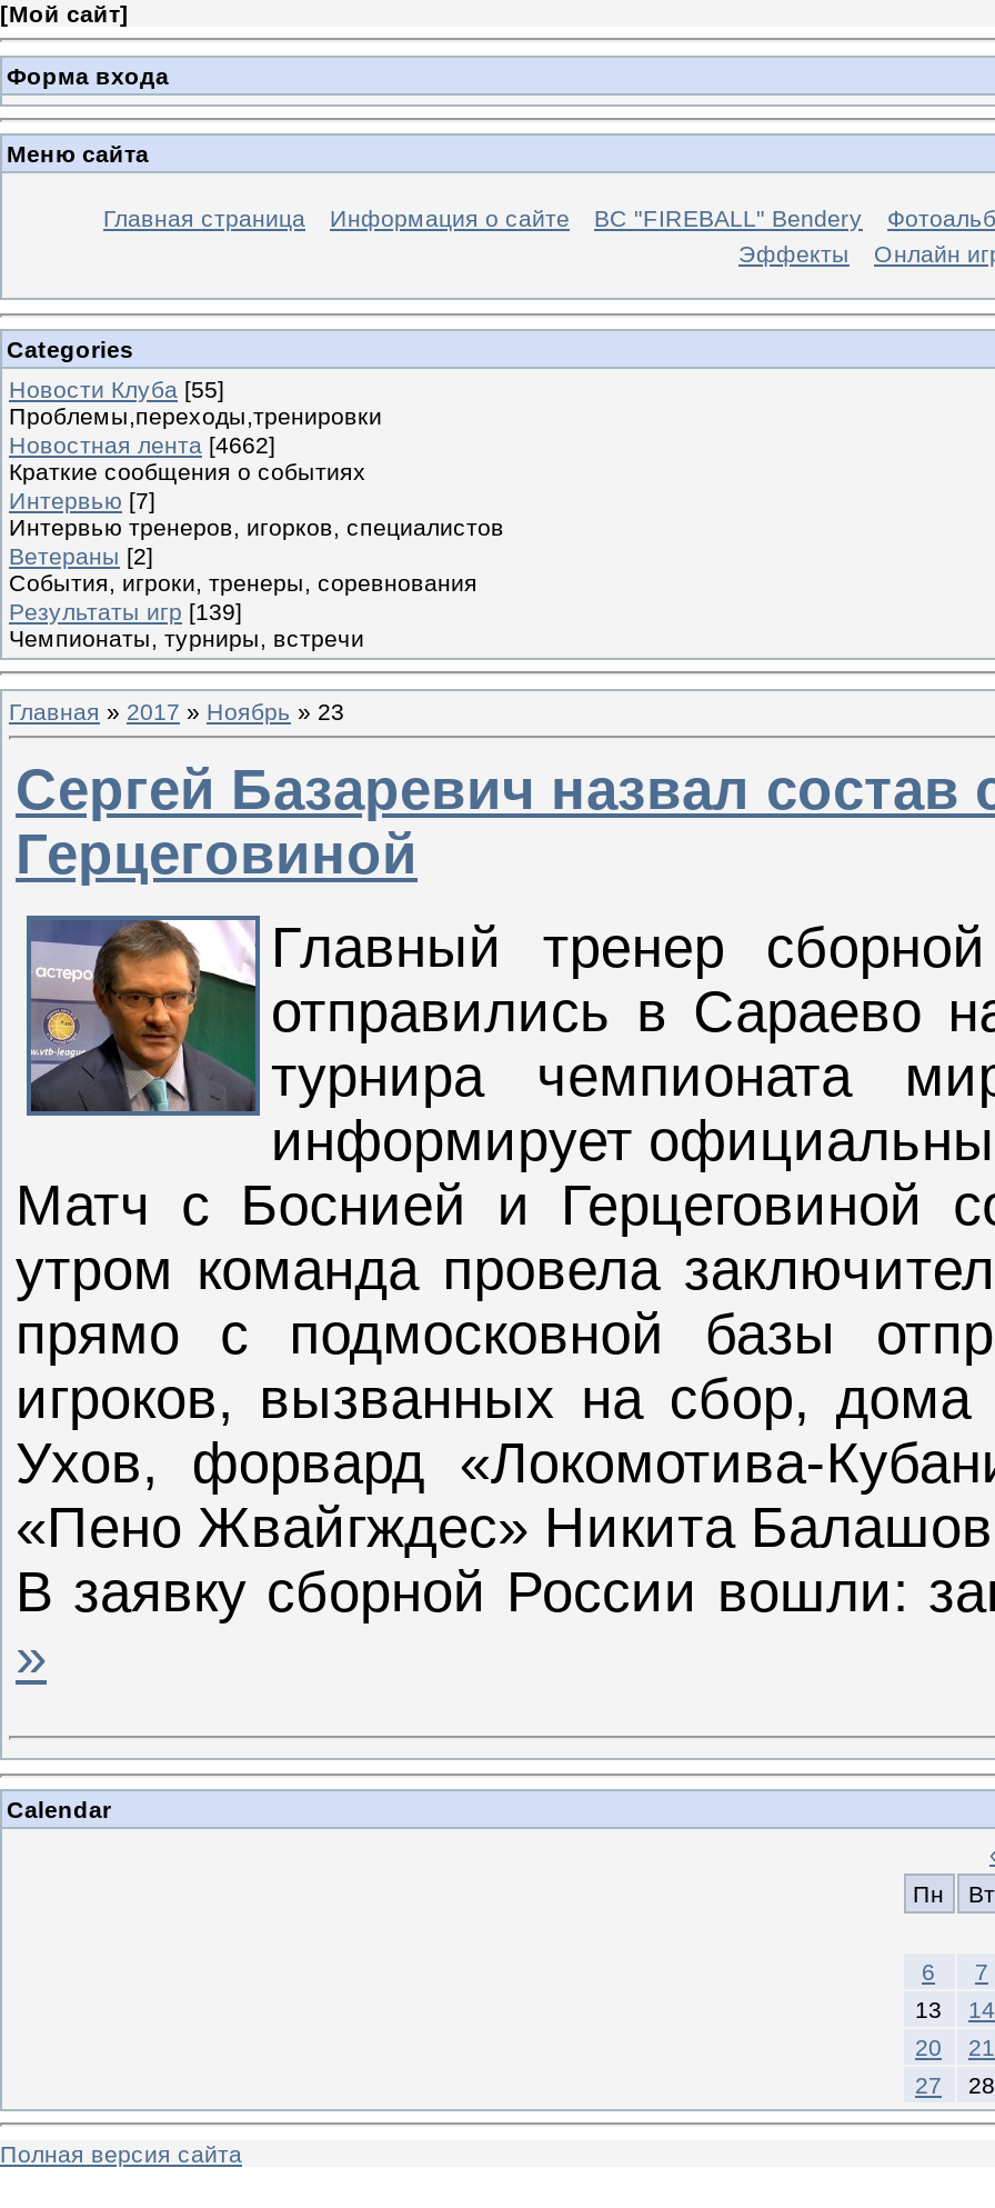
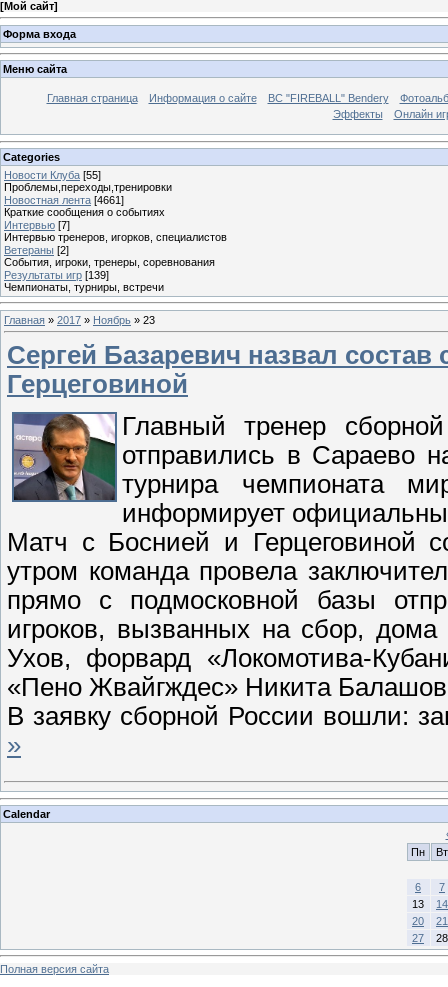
[9,431,275,458] Новостная лента [4662] -> [4,194,124,206] Новостная лента [4661]

